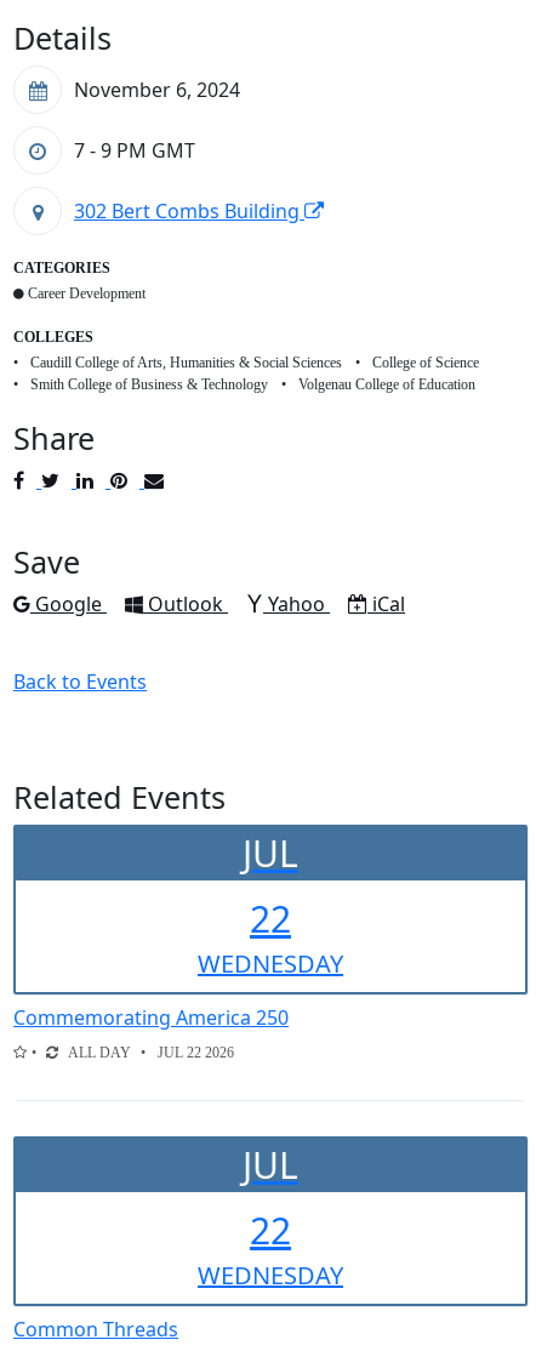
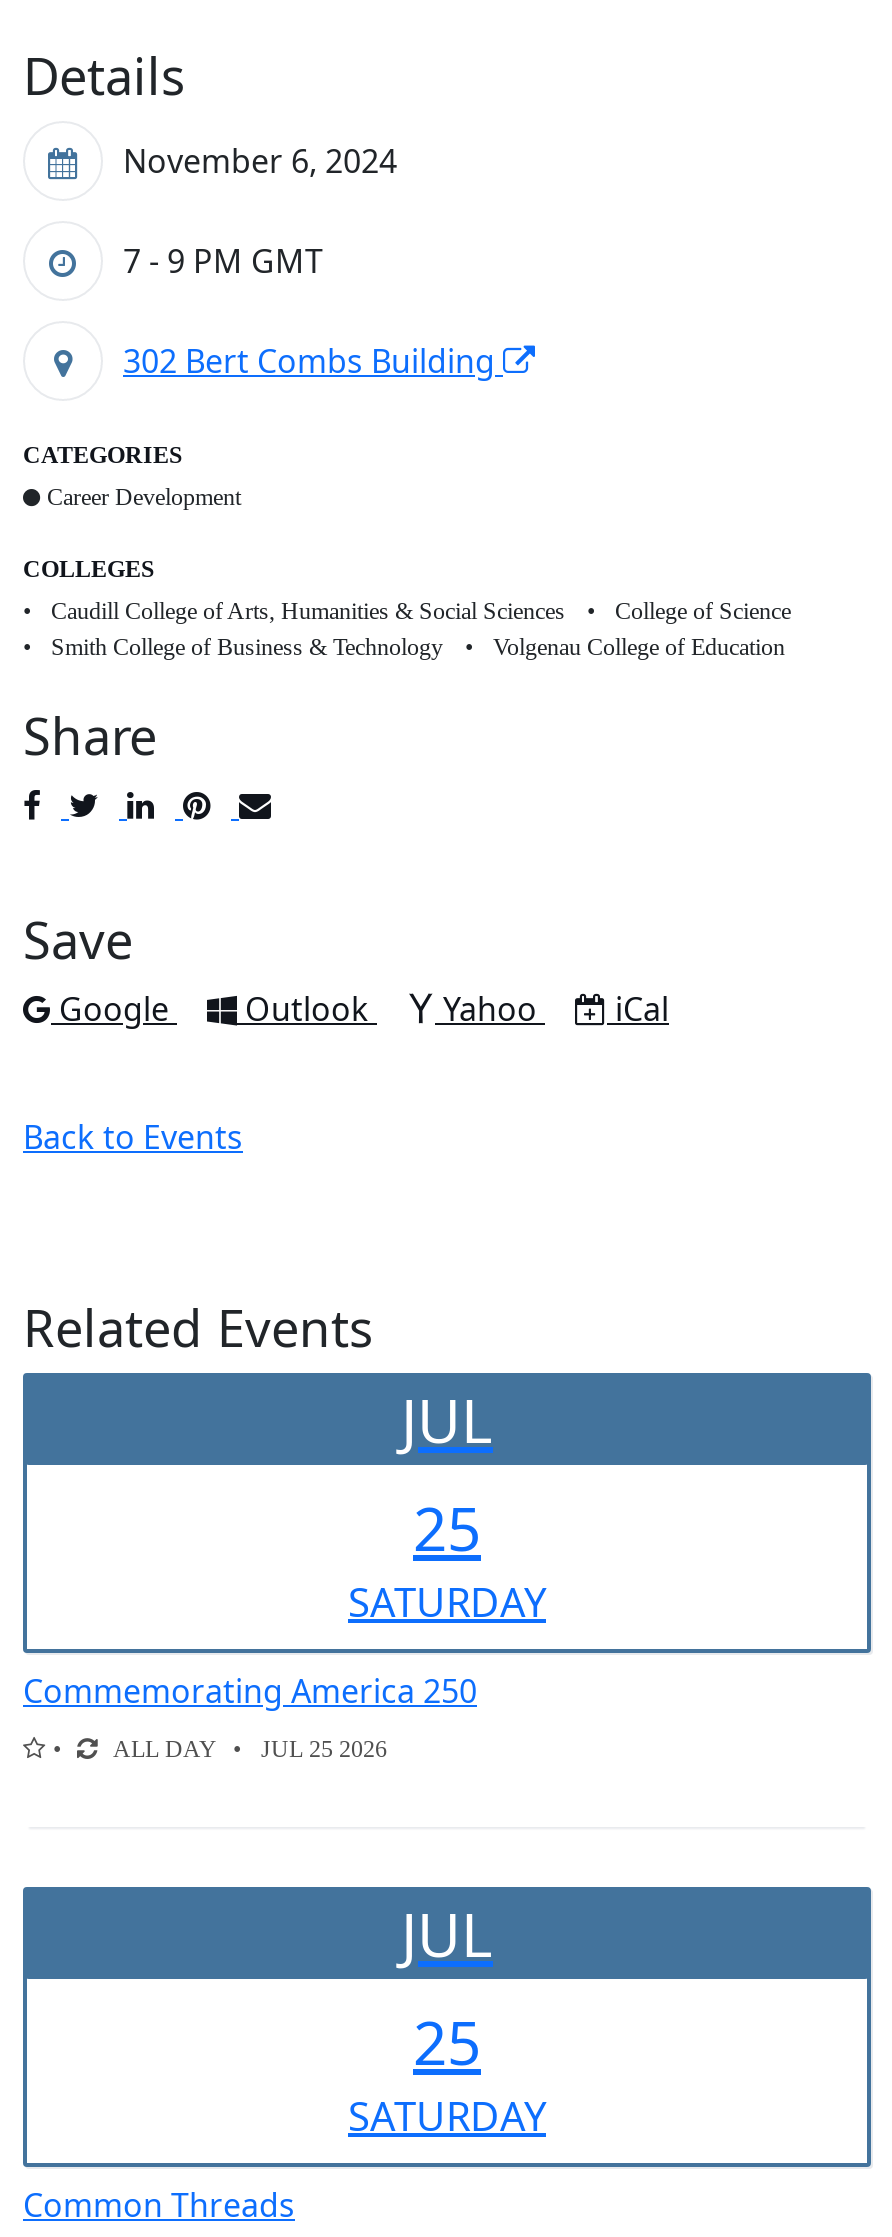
[198,894,343,980] 22 | WEDNESDAY -> [348,1487,546,1629] 25 | SATURDAY
[68,1045,234,1062] ALL DAY JUL 22 2026 -> [113,1736,387,1764] ALL DAY JUL 25 2026
[198,1205,343,1291] 22 | WEDNESDAY -> [348,2001,546,2143] 25 | SATURDAY

